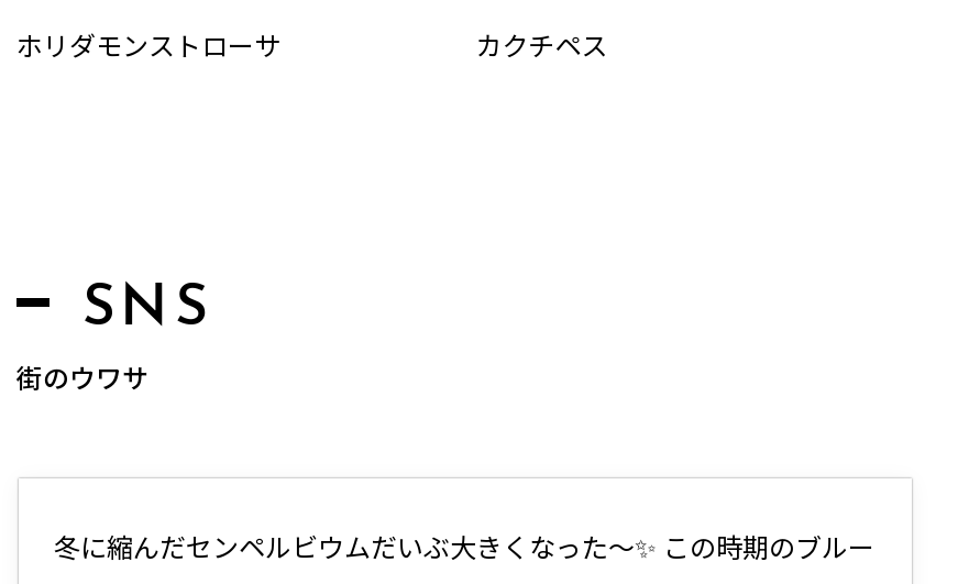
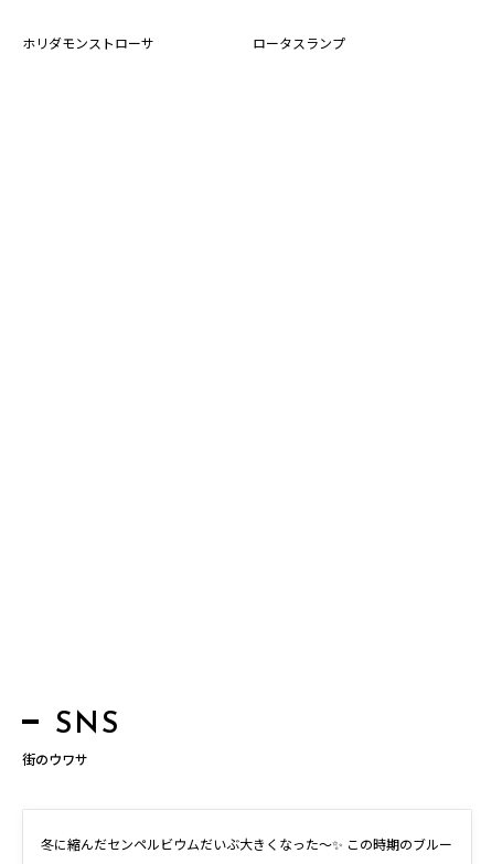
[476,26,608,63] カクチペス -> [252,33,345,52] ロータスランプ

